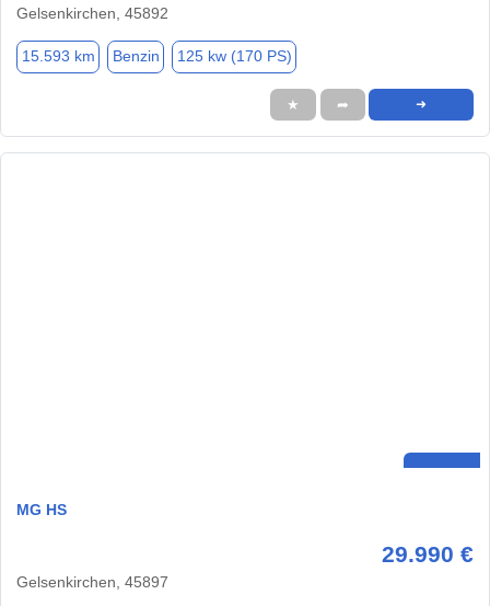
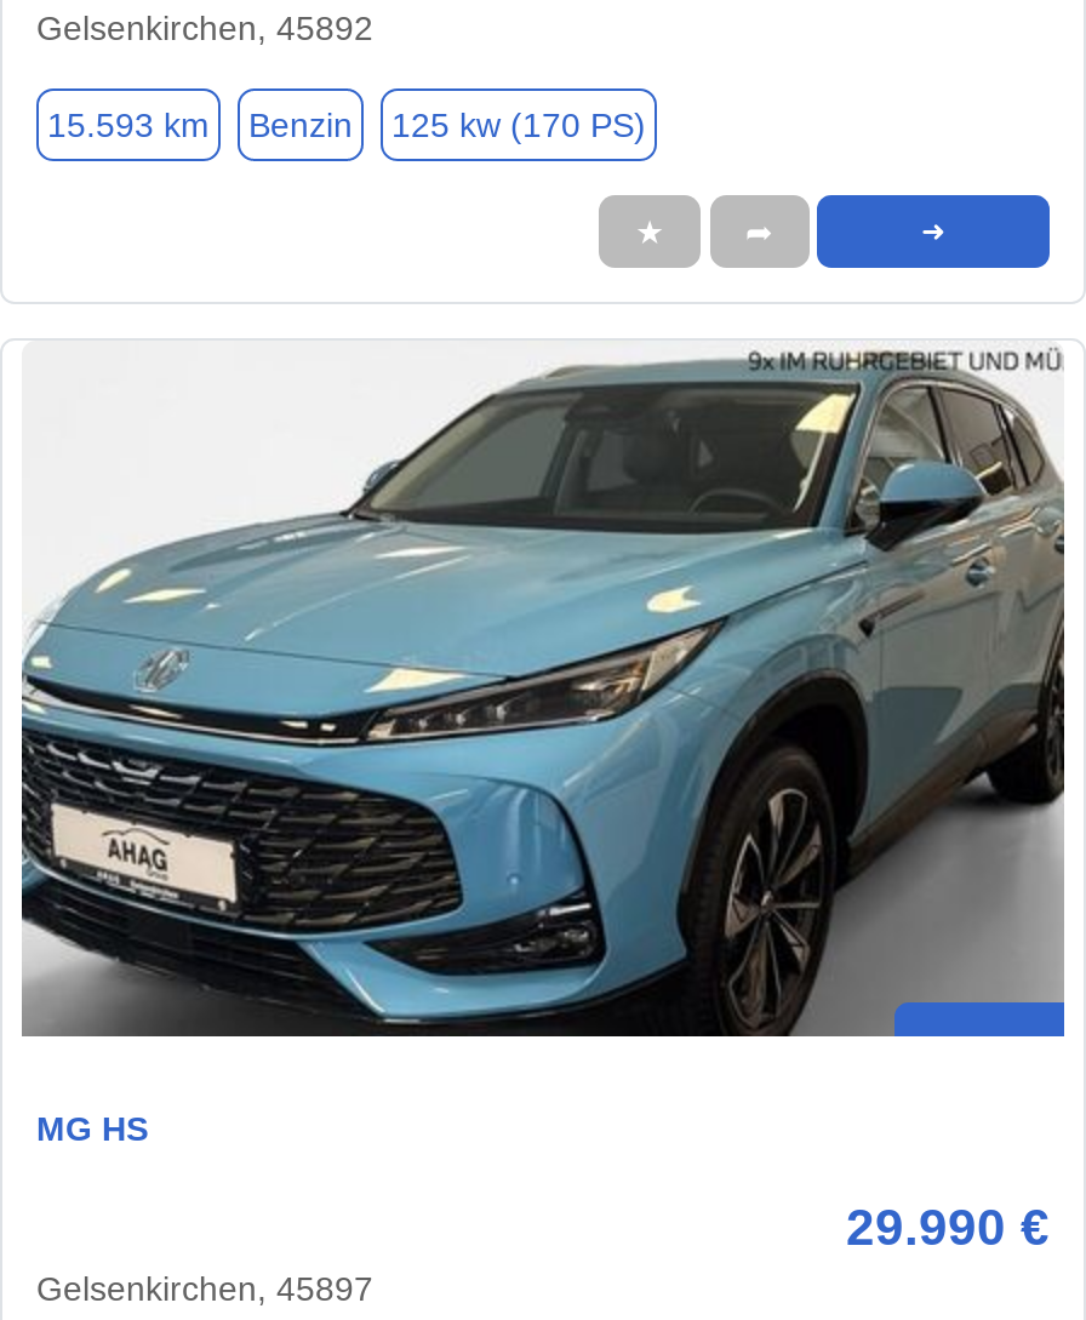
none -> [19,347,1067,1040] [image]

